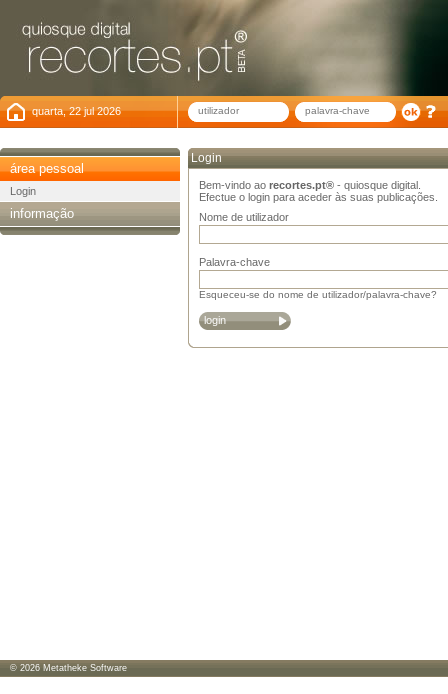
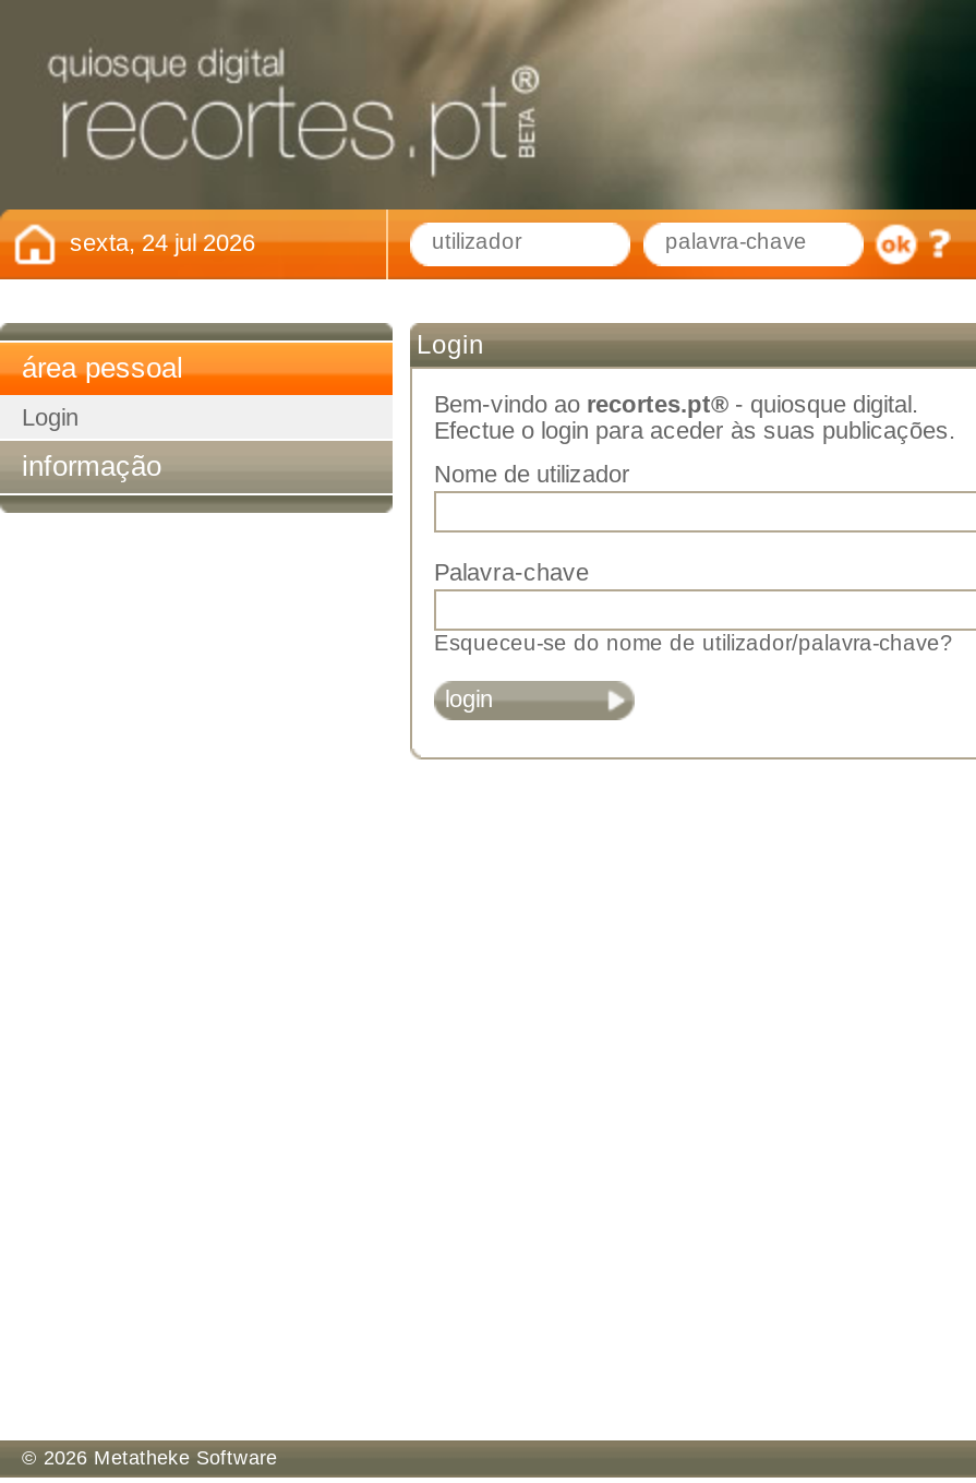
[32,105,121,117] quarta, 22 jul 2026 -> [70,229,255,255] sexta, 24 jul 2026

